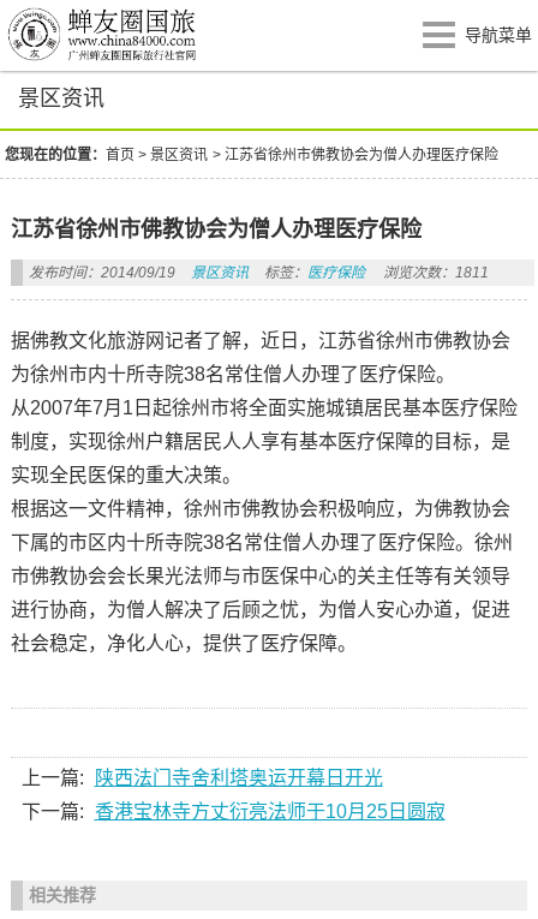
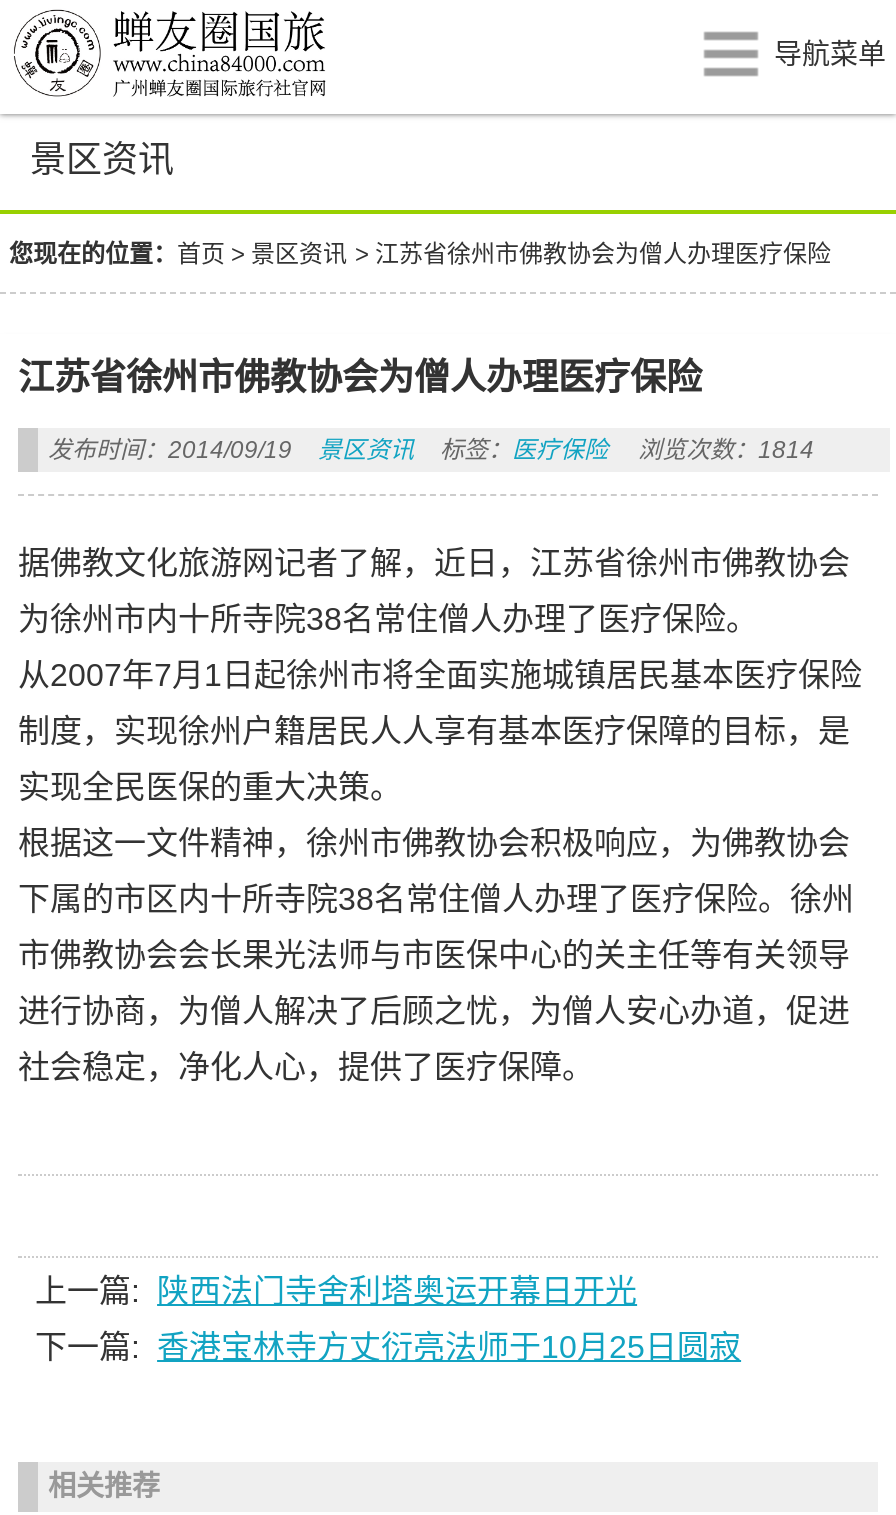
[383,264,489,281] 浏览次数：1811 -> [638,436,814,464] 浏览次数：1814

